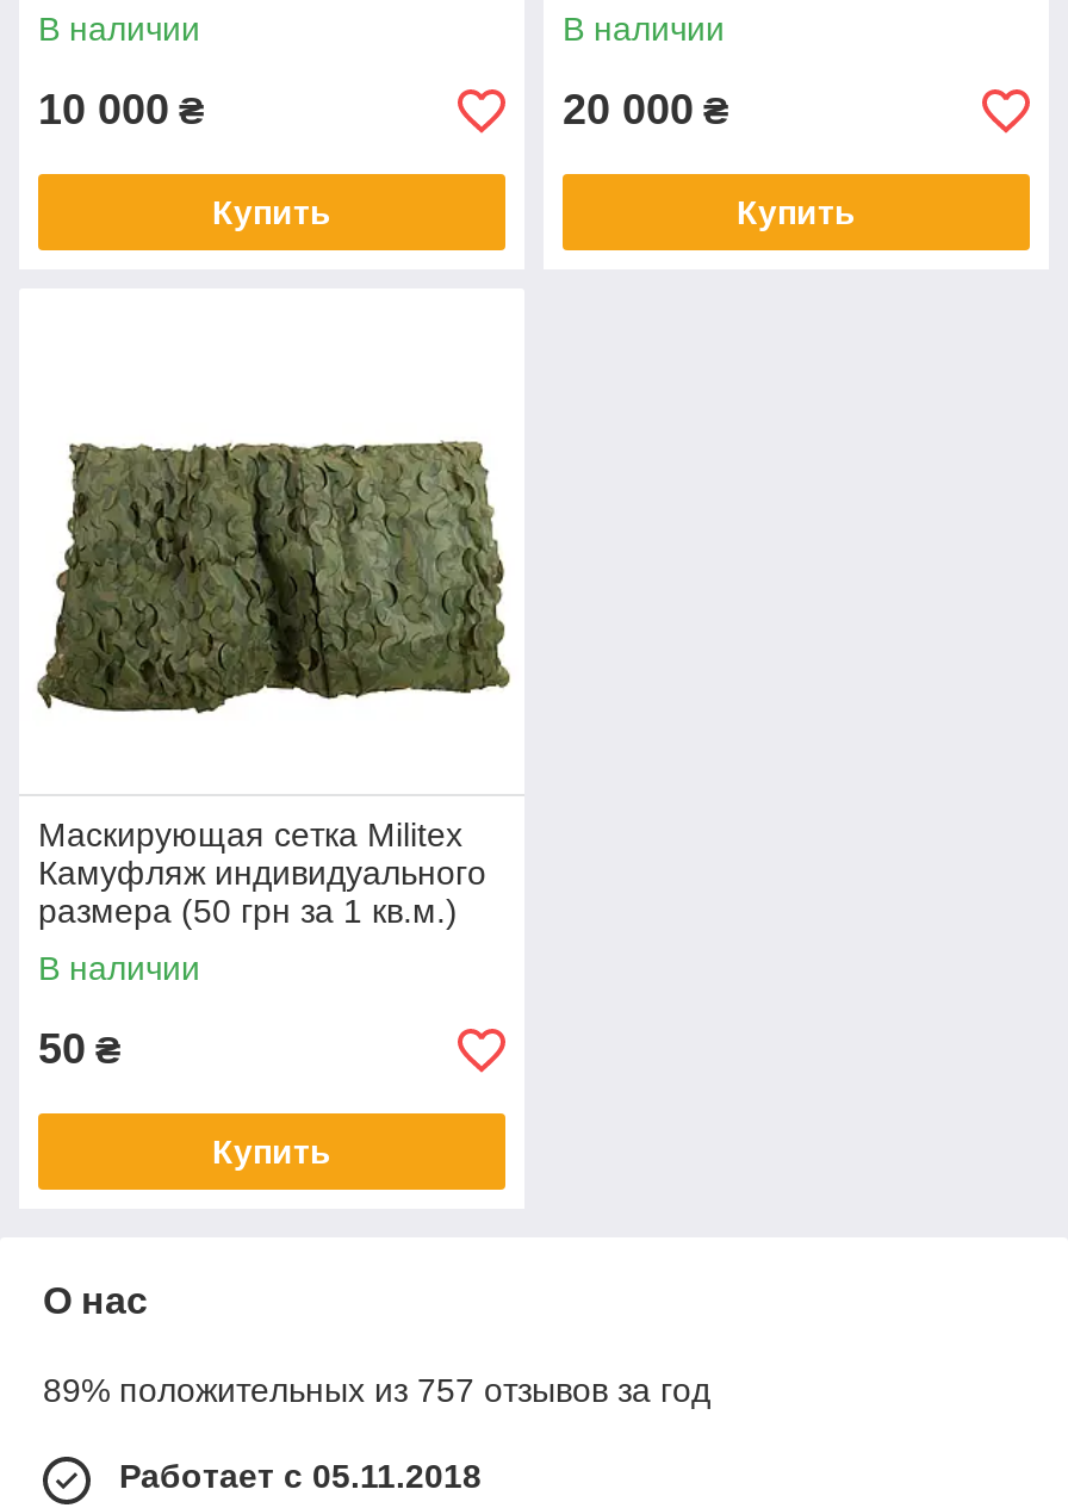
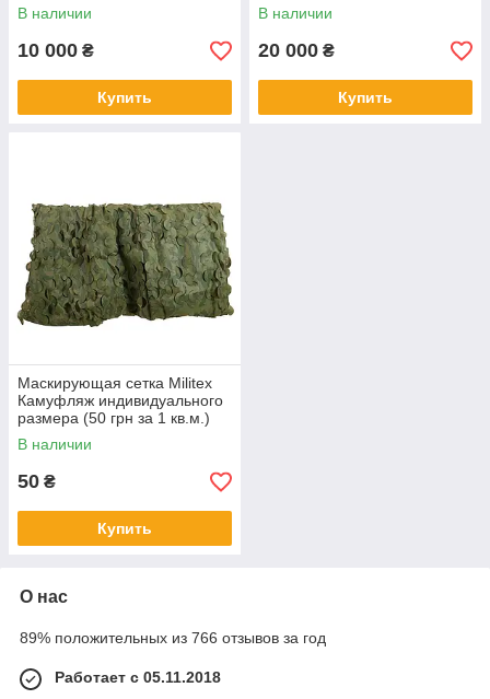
[43,1371,710,1409] 89% положительных из 757 отзывов за год -> [20,629,326,646] 89% положительных из 766 отзывов за год

